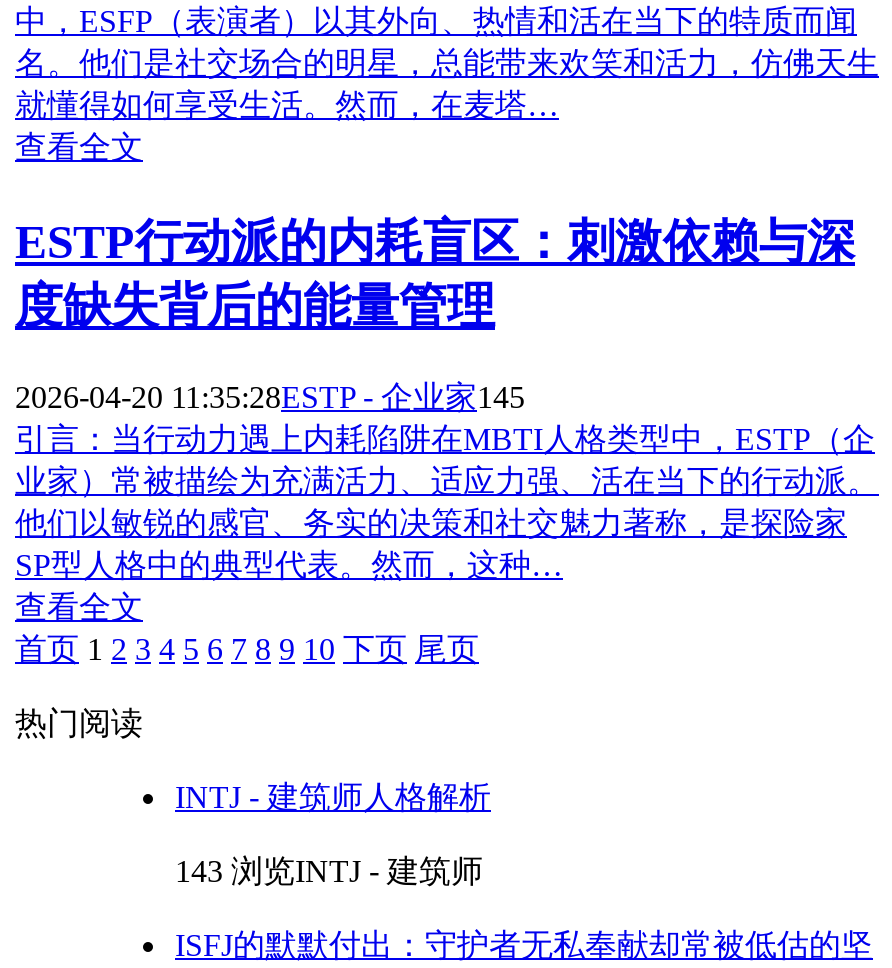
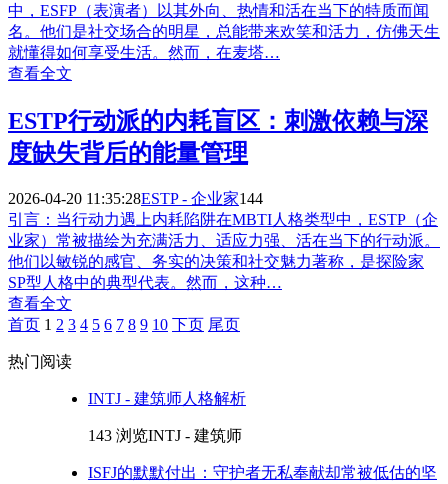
[15,380,525,414] 2026-04-20 11:35:28ESTP - 企业家145 -> [8,190,263,207] 2026-04-20 11:35:28ESTP - 企业家144

